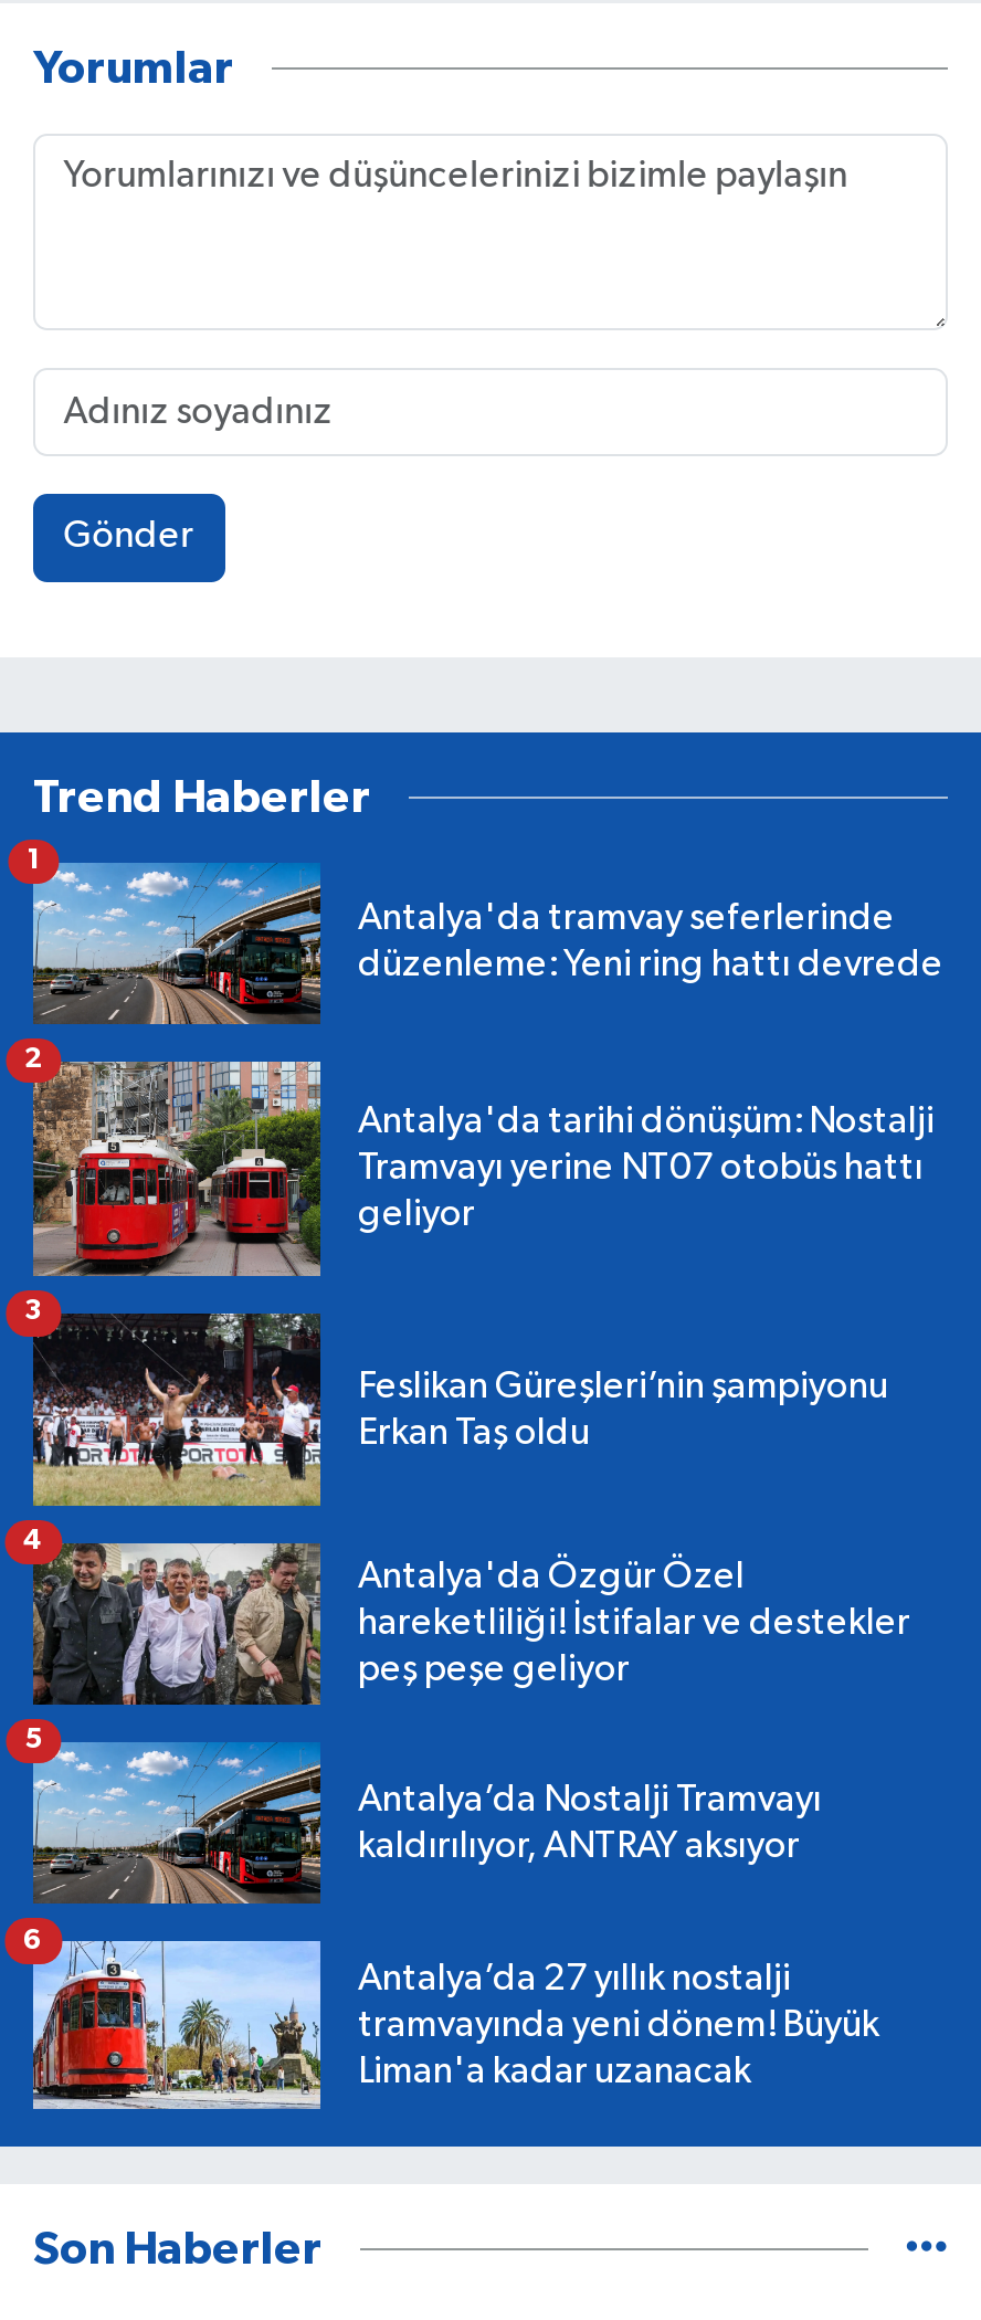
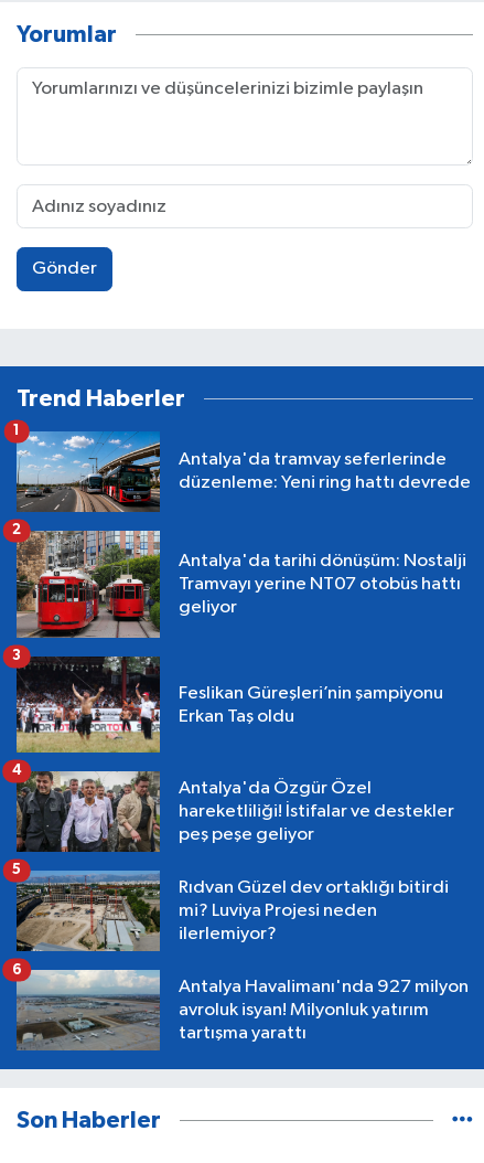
[31,1742,822,1906] [image] | Antalya’da Nostalji Tramvayı | kaldırılıyor, ANTRAY aksıyor -> [15,871,449,952] [image] | Rıdvan Güzel dev ortaklığı bitirdi | mi? Luviya Projesi neden | ilerlemiyor?
[31,1941,879,2111] [image] | Antalya’da 27 yıllık nostalji | tramvayında yeni dönem! Büyük | Liman'a kadar uzanacak -> [17,970,469,1050] [image] | Antalya Havalimanı'nda 927 milyon | avroluk isyan! Milyonluk yatırım | tartışma yarattı

